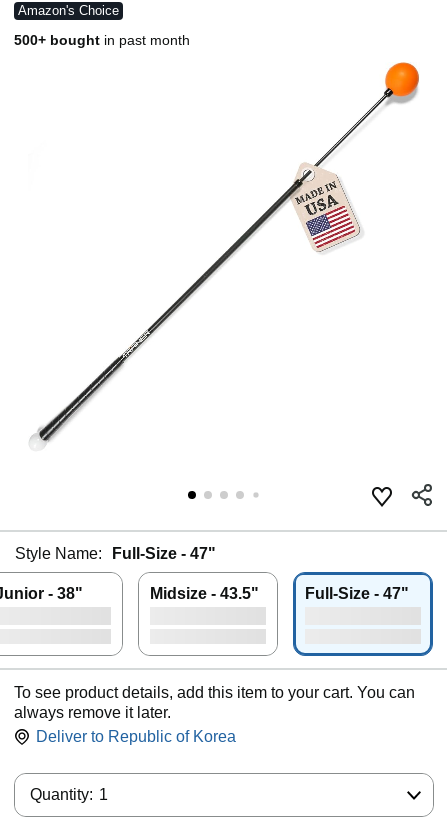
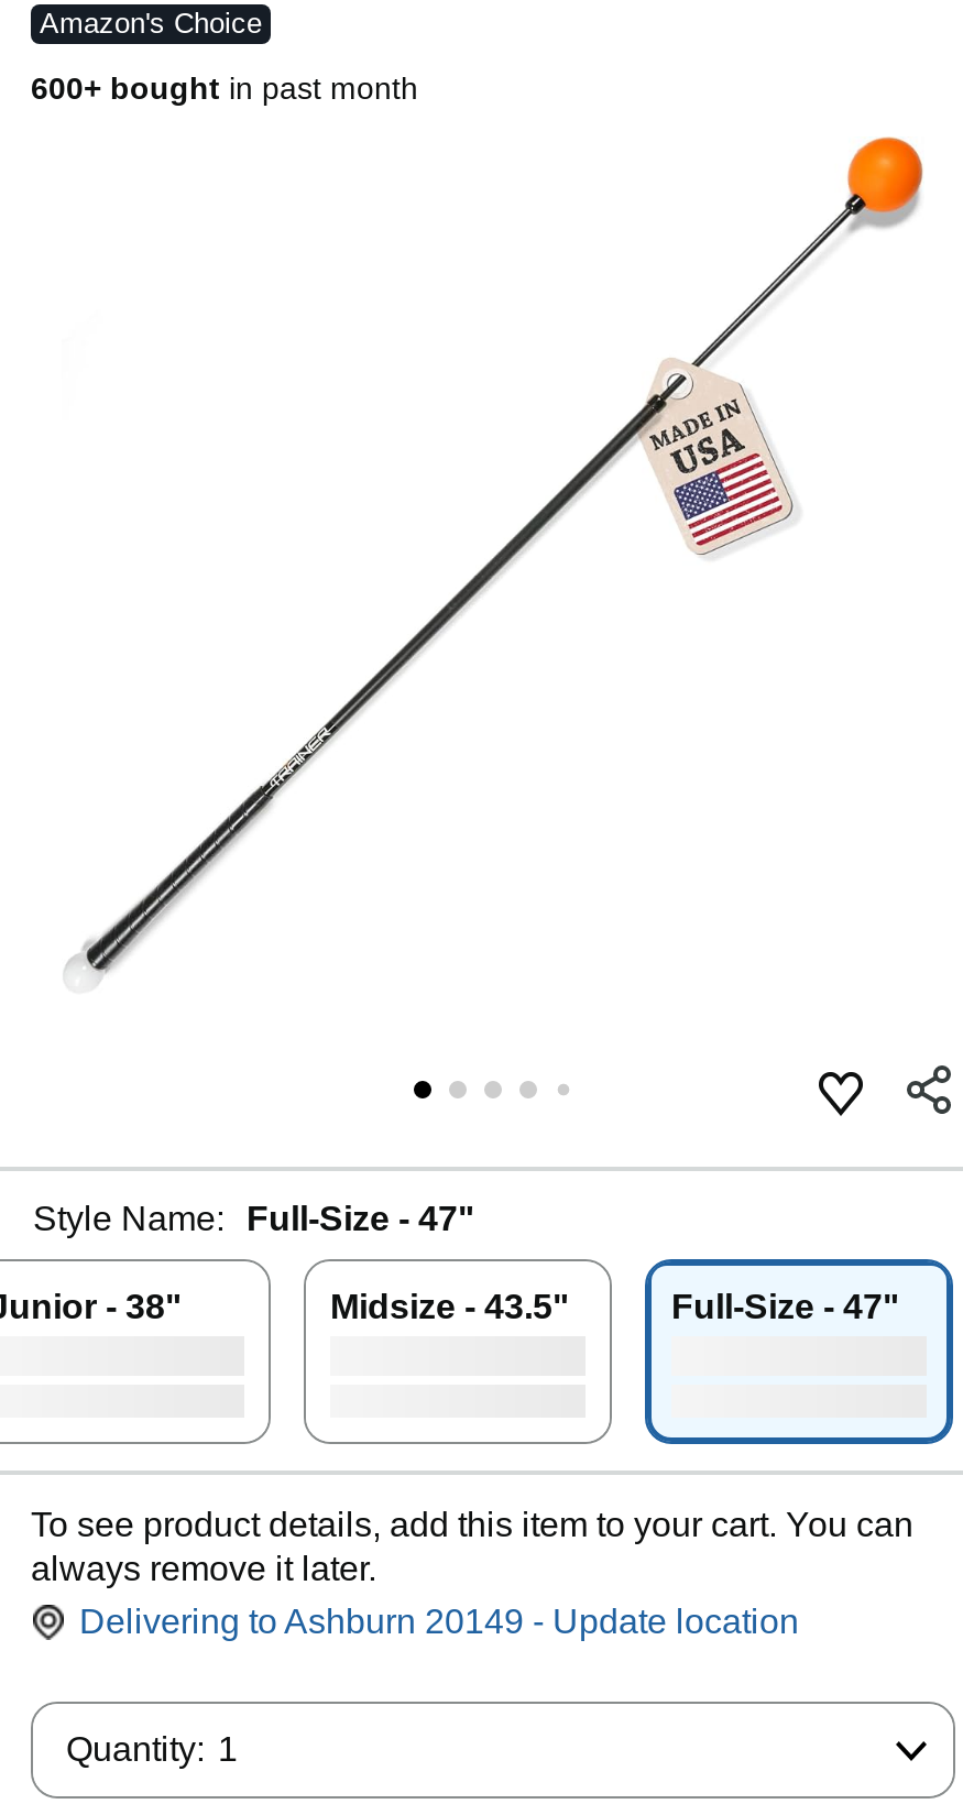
[14,32,190,48] 500+ bought in past month -> [31,70,418,106] 600+ bought in past month
[36,728,236,745] Deliver to Republic of Korea -> [79,1603,799,1640] Delivering to Ashburn 20149 - Update location

